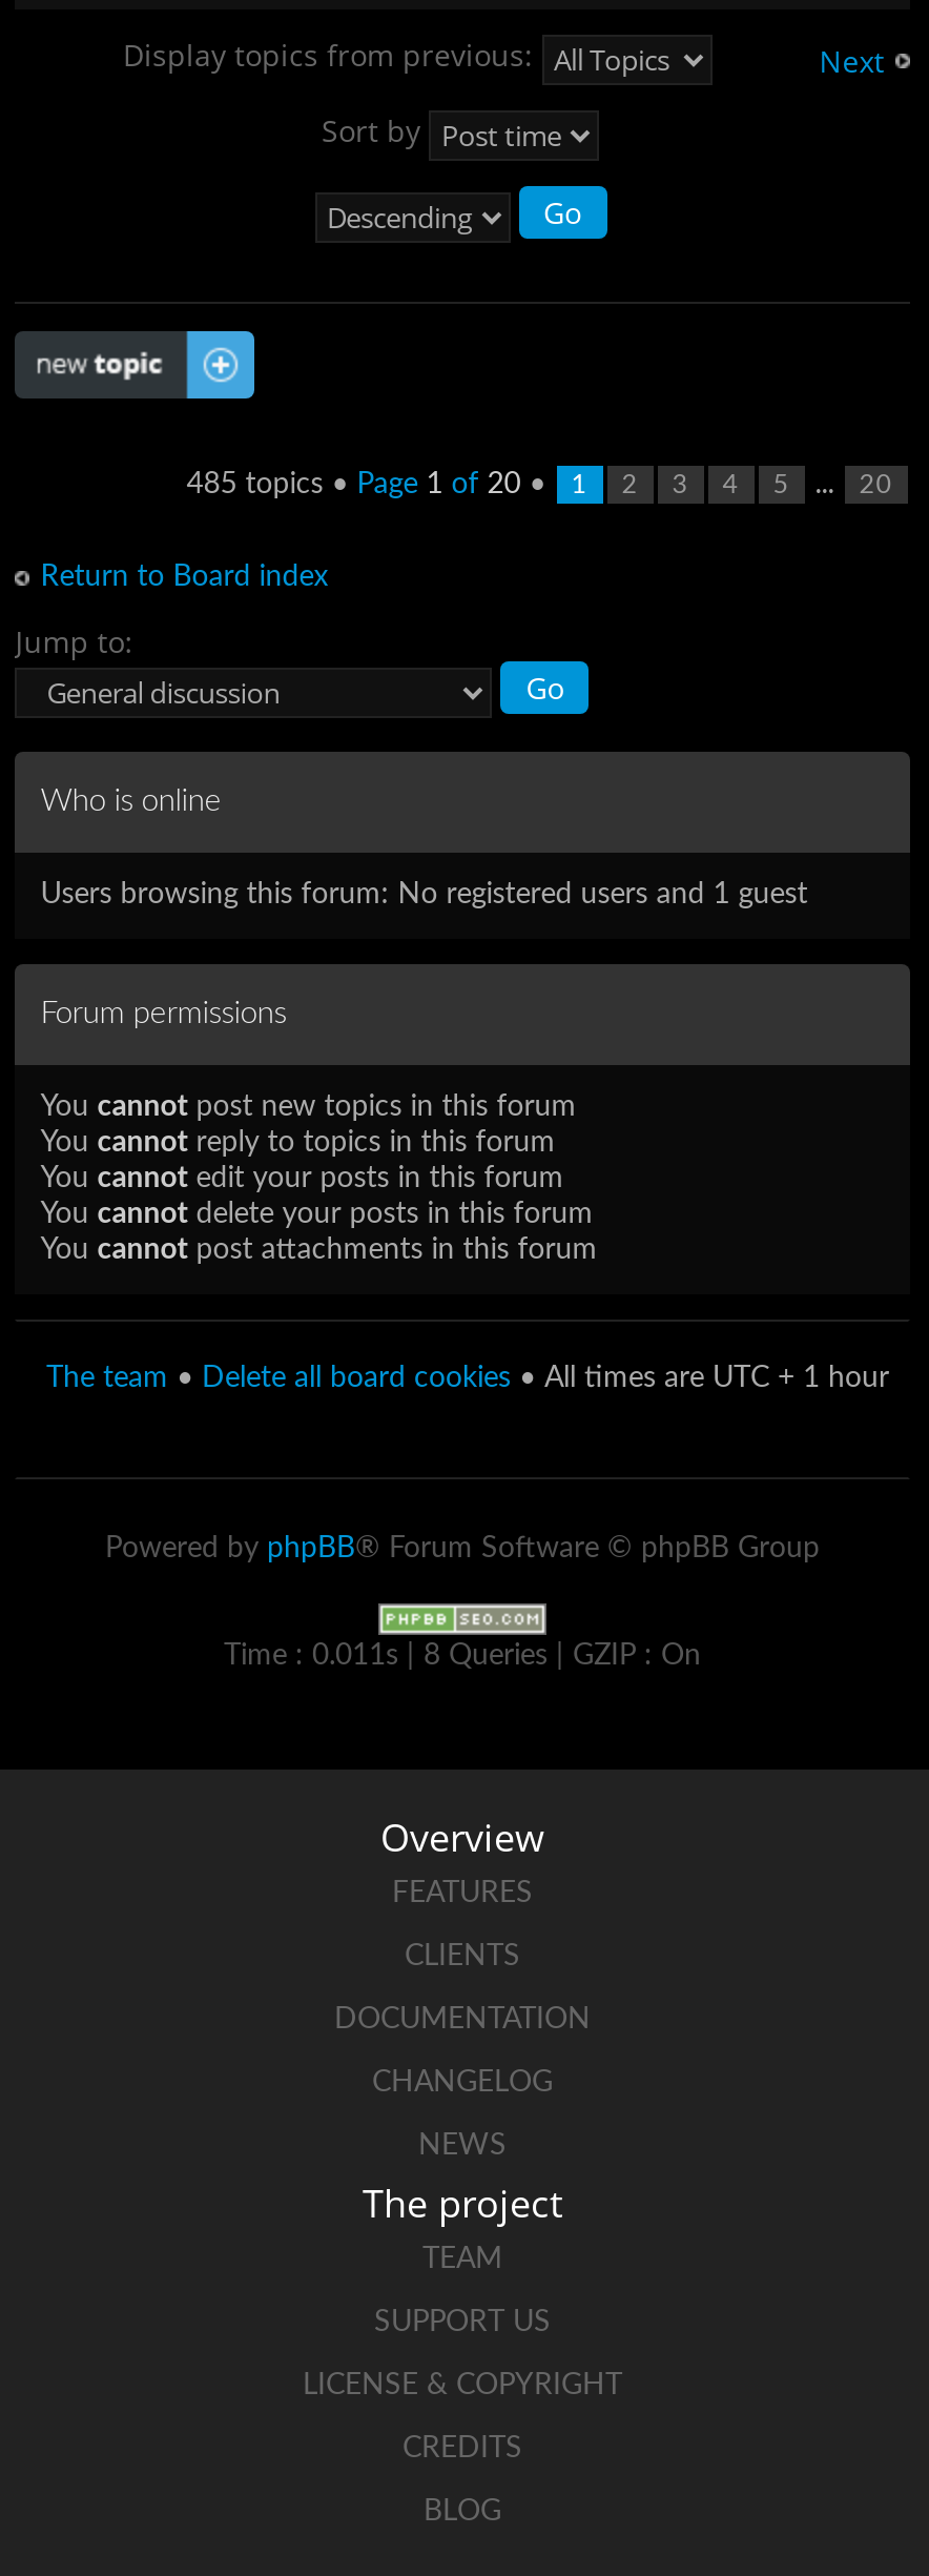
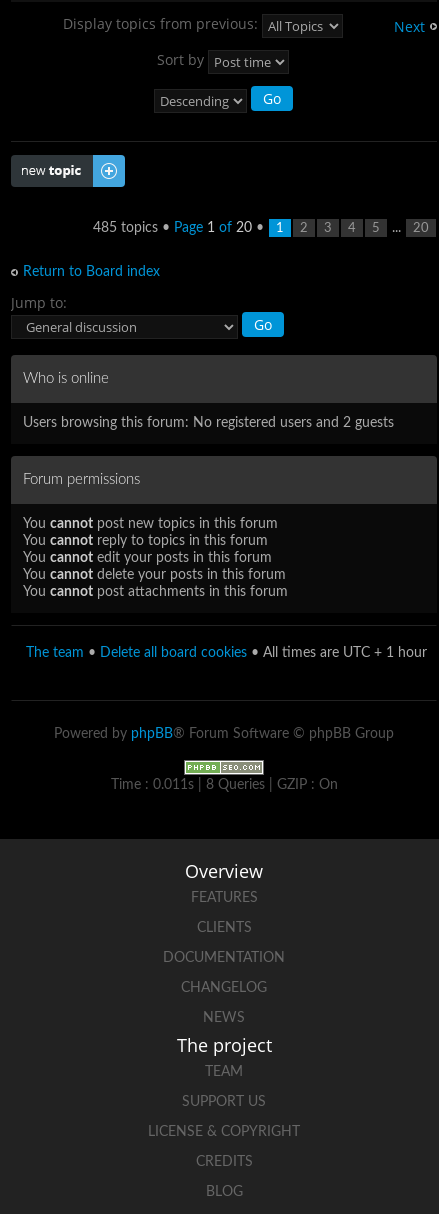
[40,879,808,908] Users browsing this forum: No registered users and 1 guest -> [23,415,394,429] Users browsing this forum: No registered users and 2 guests

